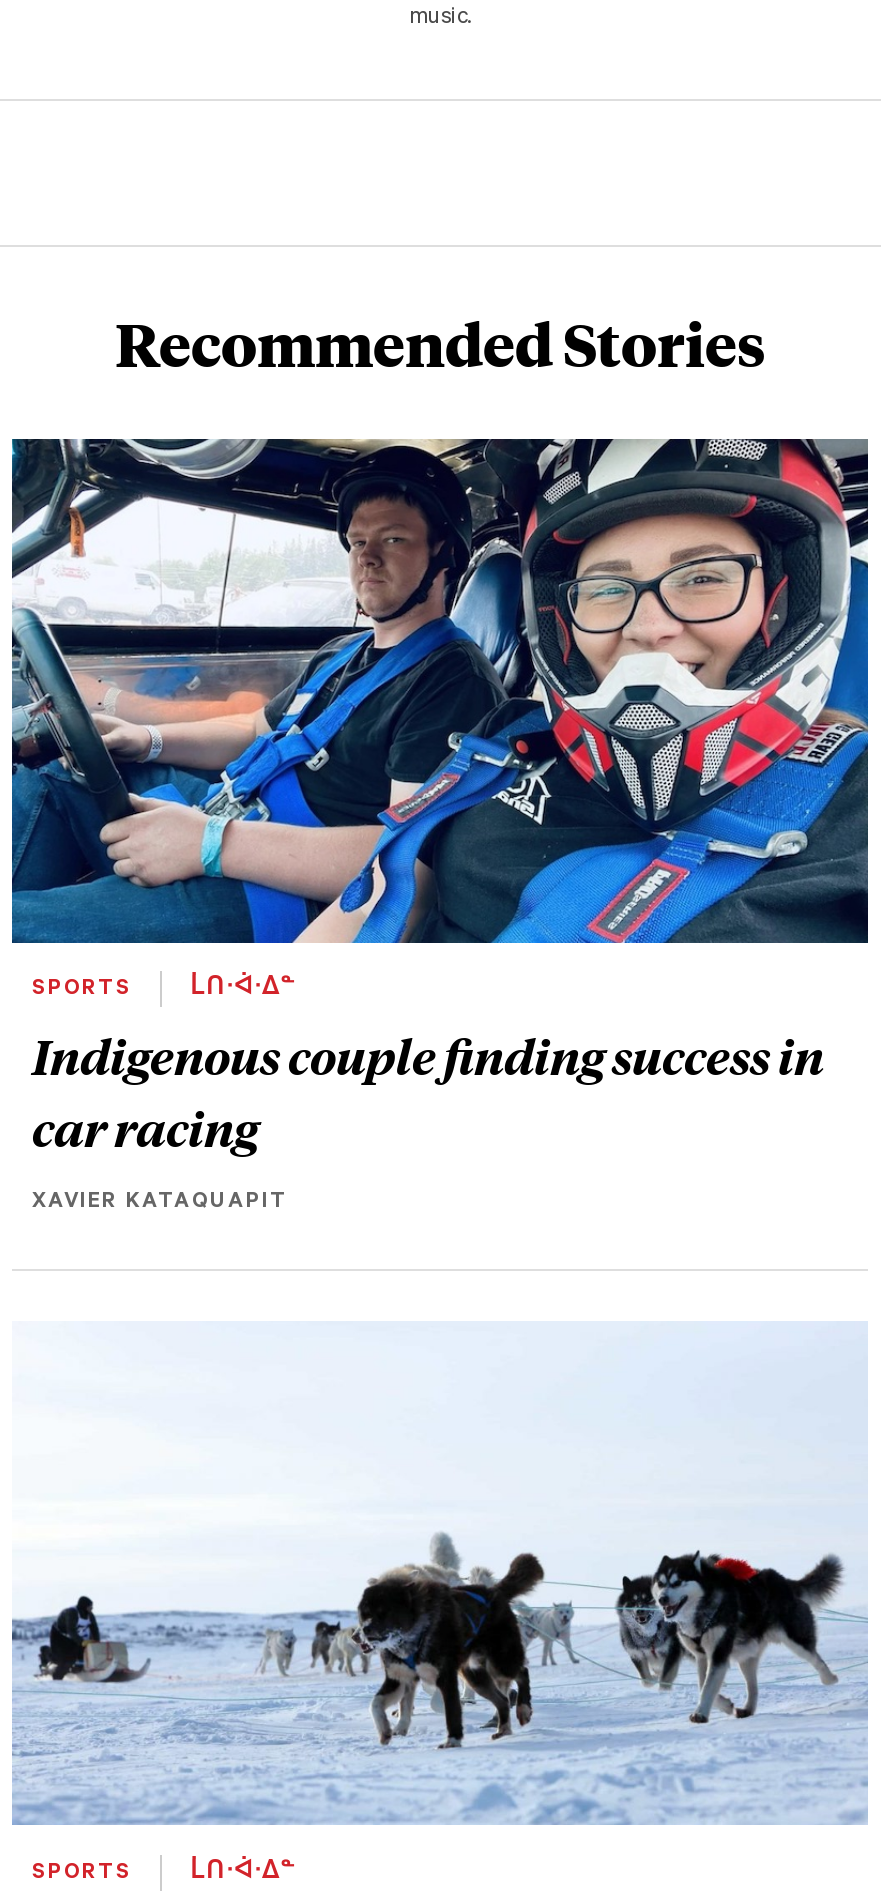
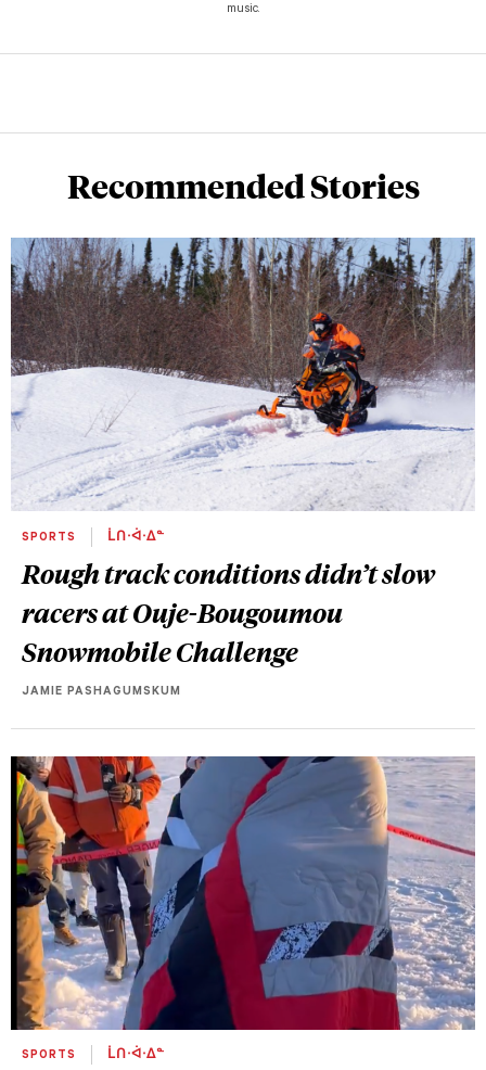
[10,438,870,1160] [image] | Indigenous couple finding success in | car racing -> [10,237,476,668] [image] | Rough track conditions didn’t slow | racers at Ouje-Bougoumou | Snowmobile Challenge
[32,1192,288,1216] XAVIER KATAQUAPIT -> [22,686,181,699] JAMIE PASHAGUMSKUM
[10,1324,866,1826] [image] -> [10,755,476,1031] [image]

